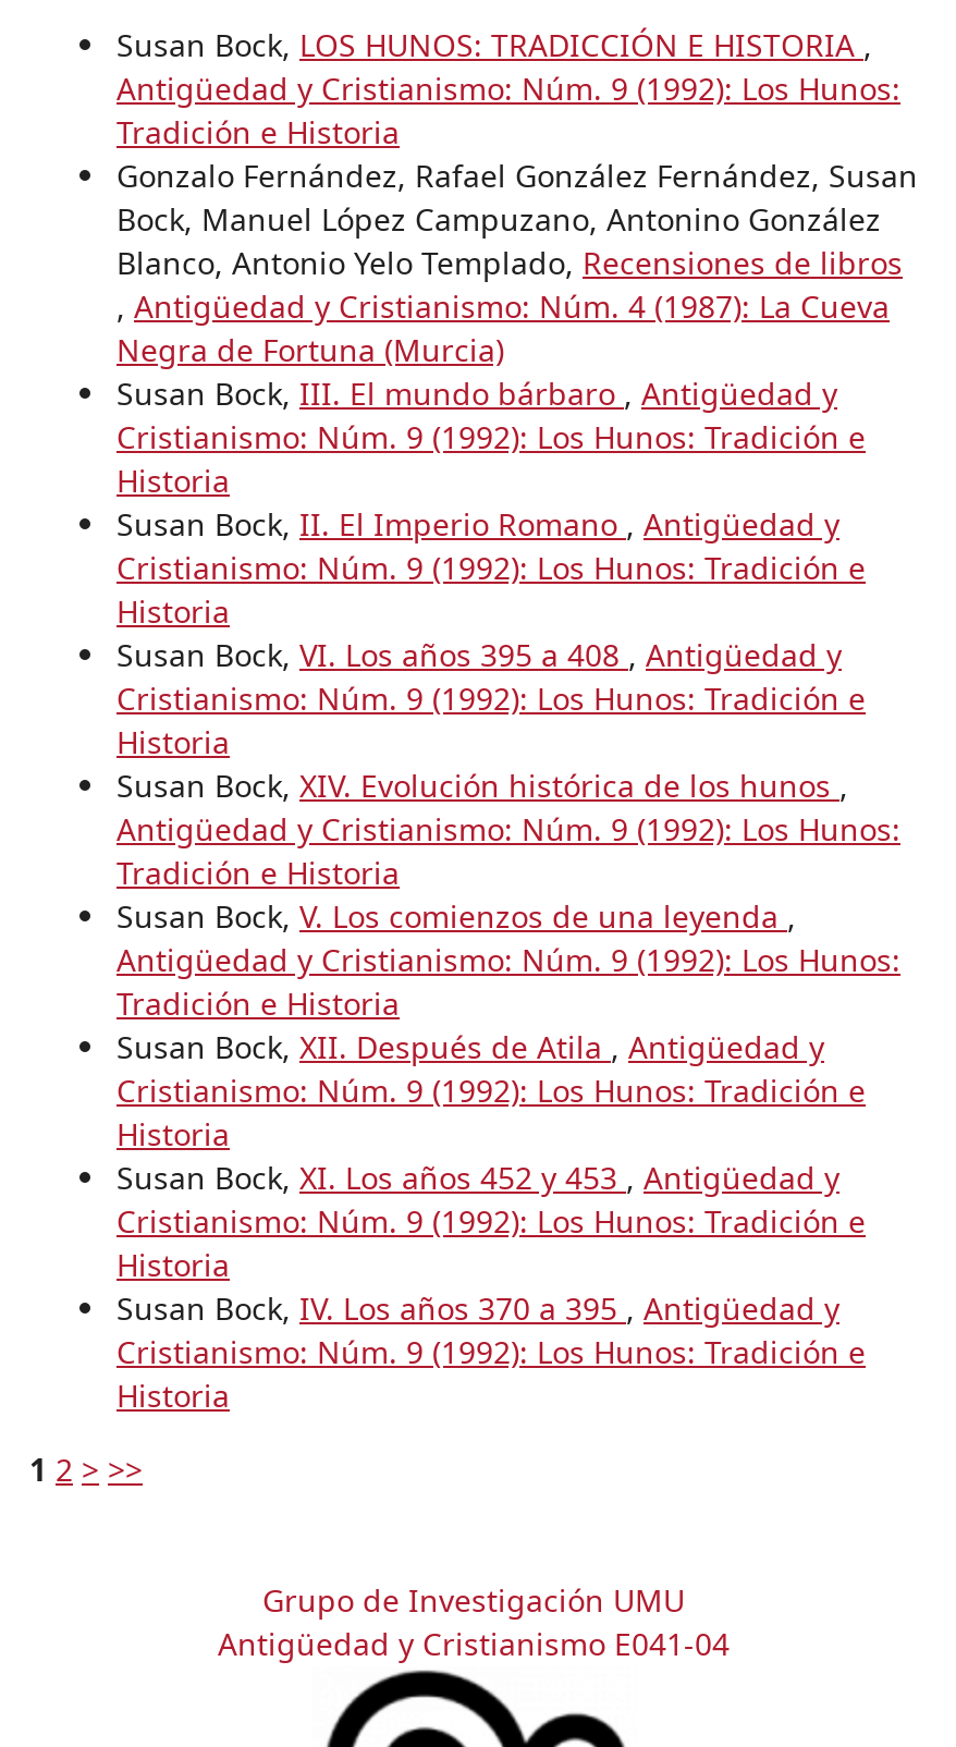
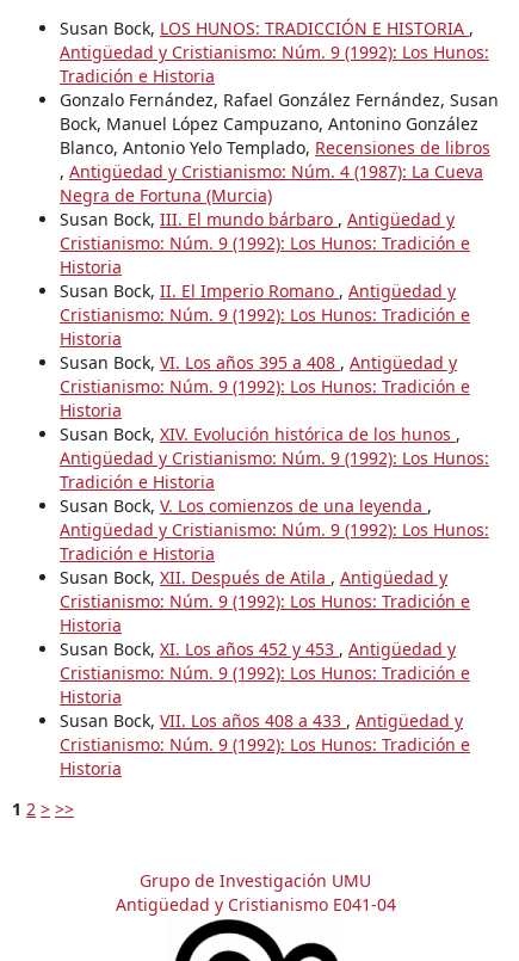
[117,1287,839,1329] Susan Bock, IV. Los años 370 a 395, Antigüedad y -> [60,709,463,732] Susan Bock, VII. Los años 408 a 433, Antigüedad y

